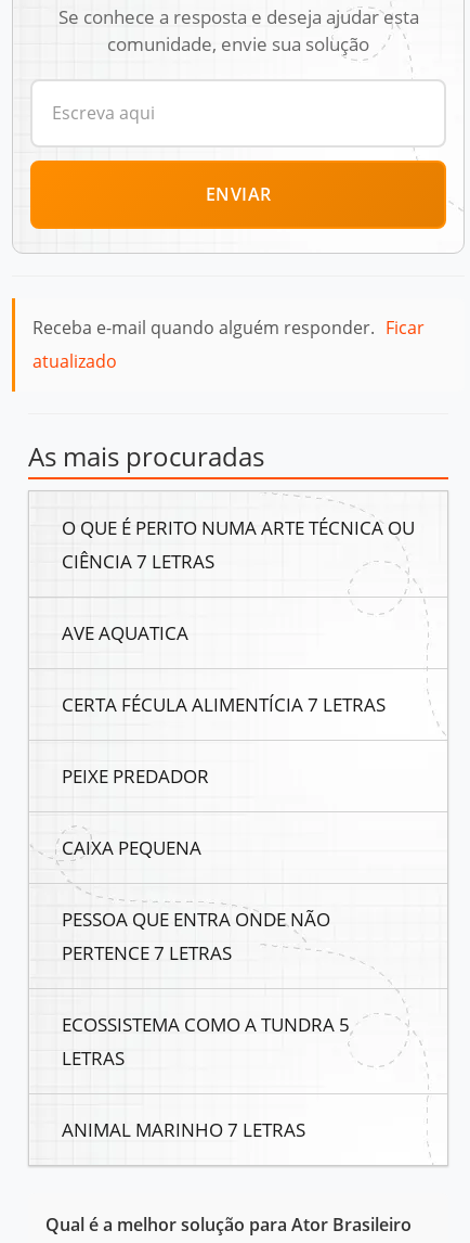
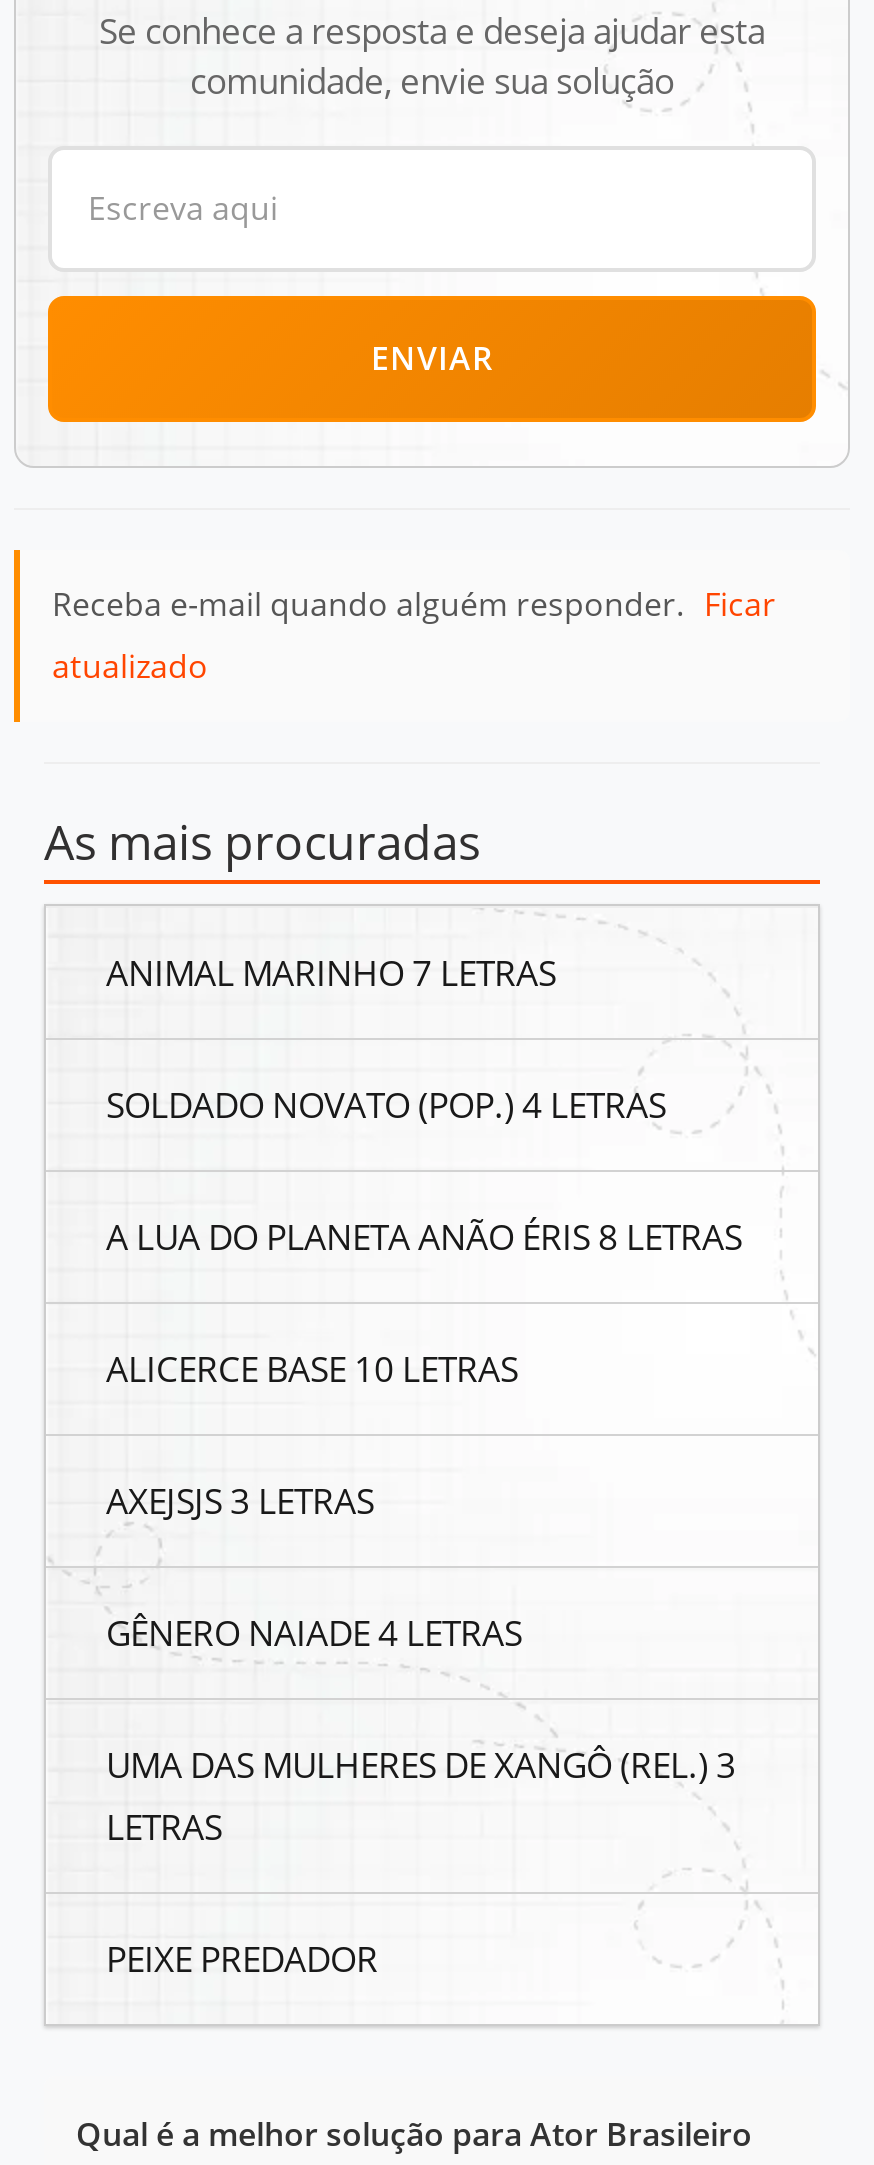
[62,514,415,717] O QUE É PERITO NUMA ARTE TÉCNICA OU | CIÊNCIA 7 LETRAS | AVE AQUATICA | CERTA FÉCULA ALIMENTÍCIA 7 LETRAS -> [106,1081,742,1789] SOLDADO NOVATO (POP.) 4 LETRAS | A LUA DO PLANETA ANÃO ÉRIS 8 LETRAS | ALICERCE BASE 10 LETRAS | AXEJSJS 3 LETRAS | GÊNERO NAIADE 4 LETRAS | UMA DAS MULHERES DE XANGÔ (REL.) 3
moved [62,763,209,789] -> [106,1935,378,1983]: PEIXE PREDADOR
[62,834,350,1037] CAIXA PEQUENA | PESSOA QUE ENTRA ONDE NÃO | PERTENCE 7 LETRAS | ECOSSISTEMA COMO A TUNDRA 5 -> none
moved [62,1045,305,1142] -> [106,949,556,1851]: LETRAS | ANIMAL MARINHO 7 LETRAS

